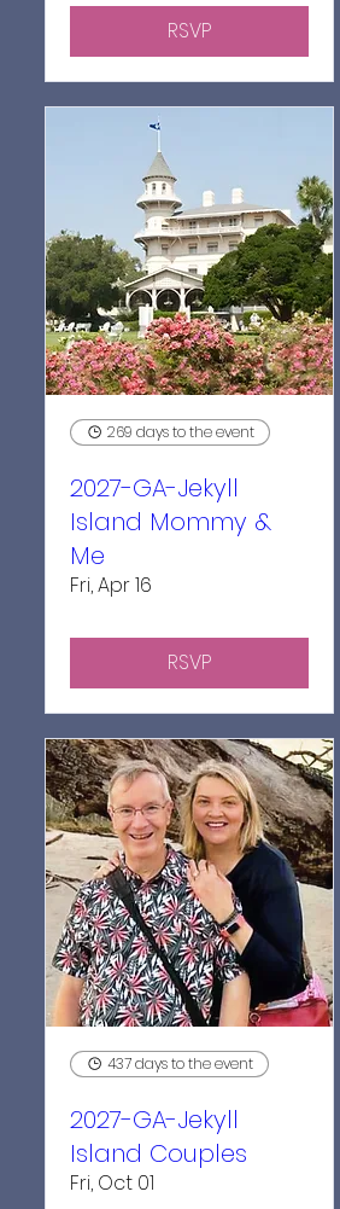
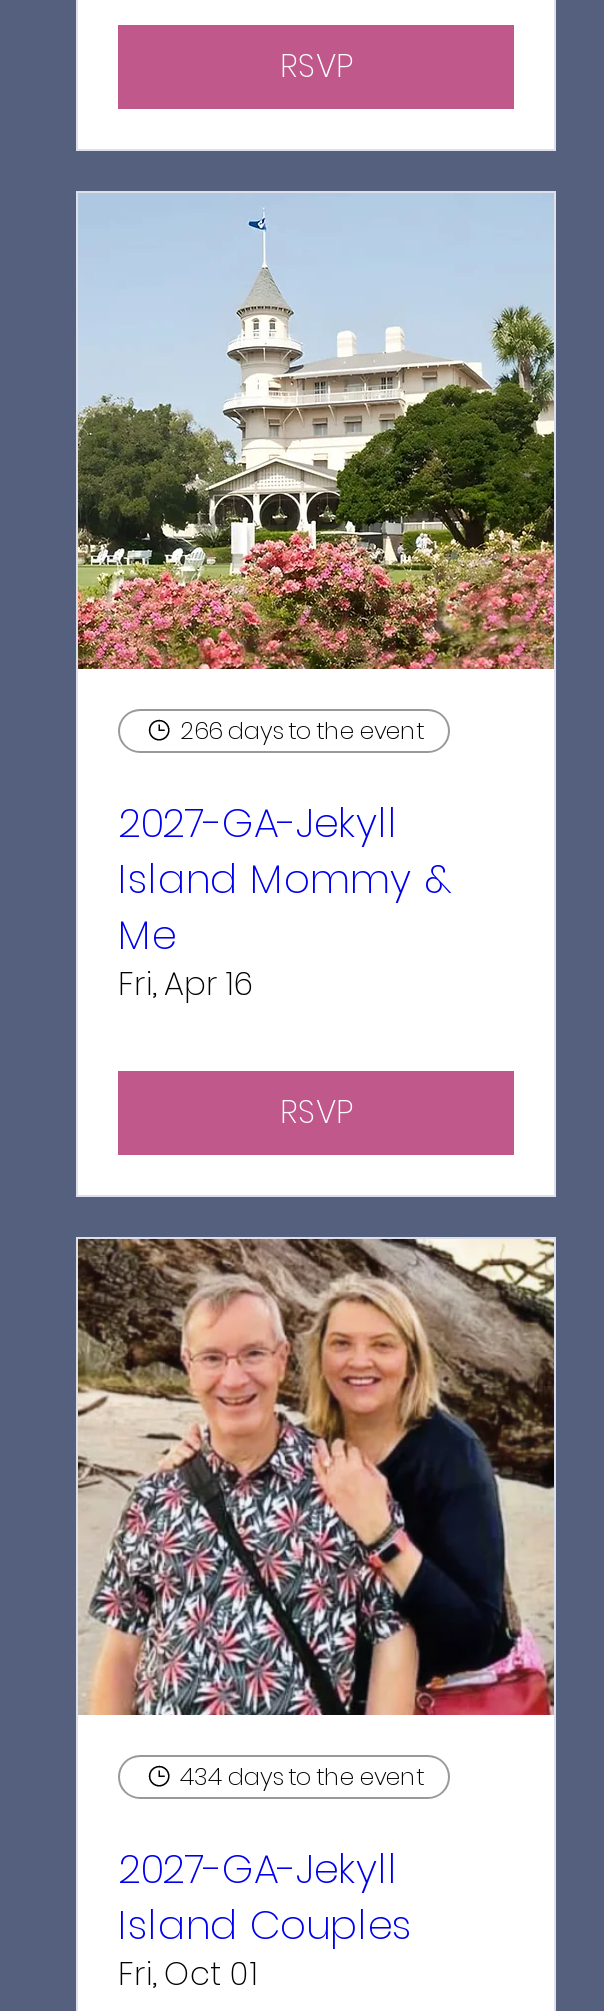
[107,422,254,442] 269 days to the event -> [180,713,424,747] 266 days to the event
[107,1053,253,1074] 437 days to the event -> [180,1759,424,1793] 434 days to the event

